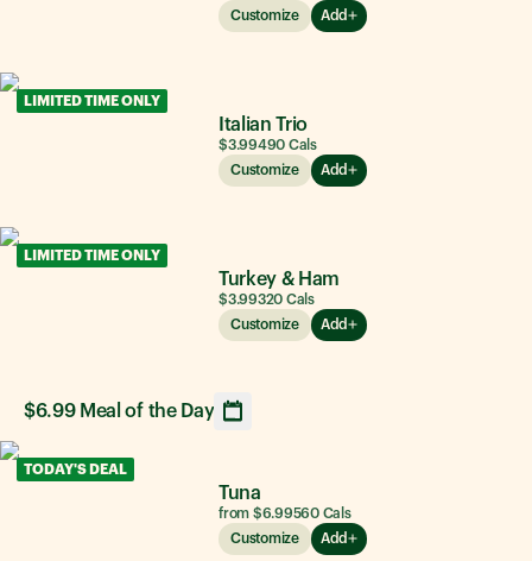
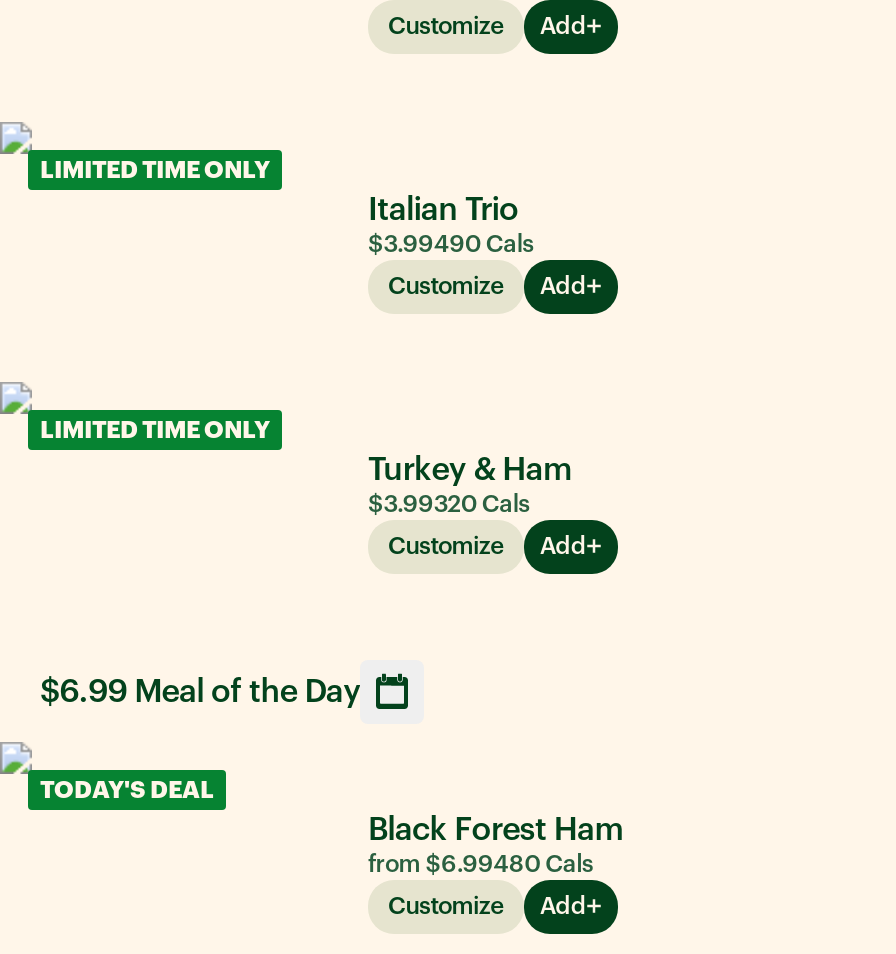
[218,483,351,520] Tuna | from $6.99560 Cals -> [368,813,624,875] Black Forest Ham | from $6.99480 Cals

